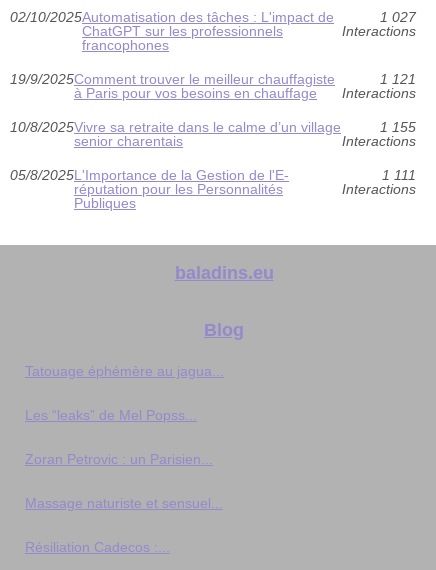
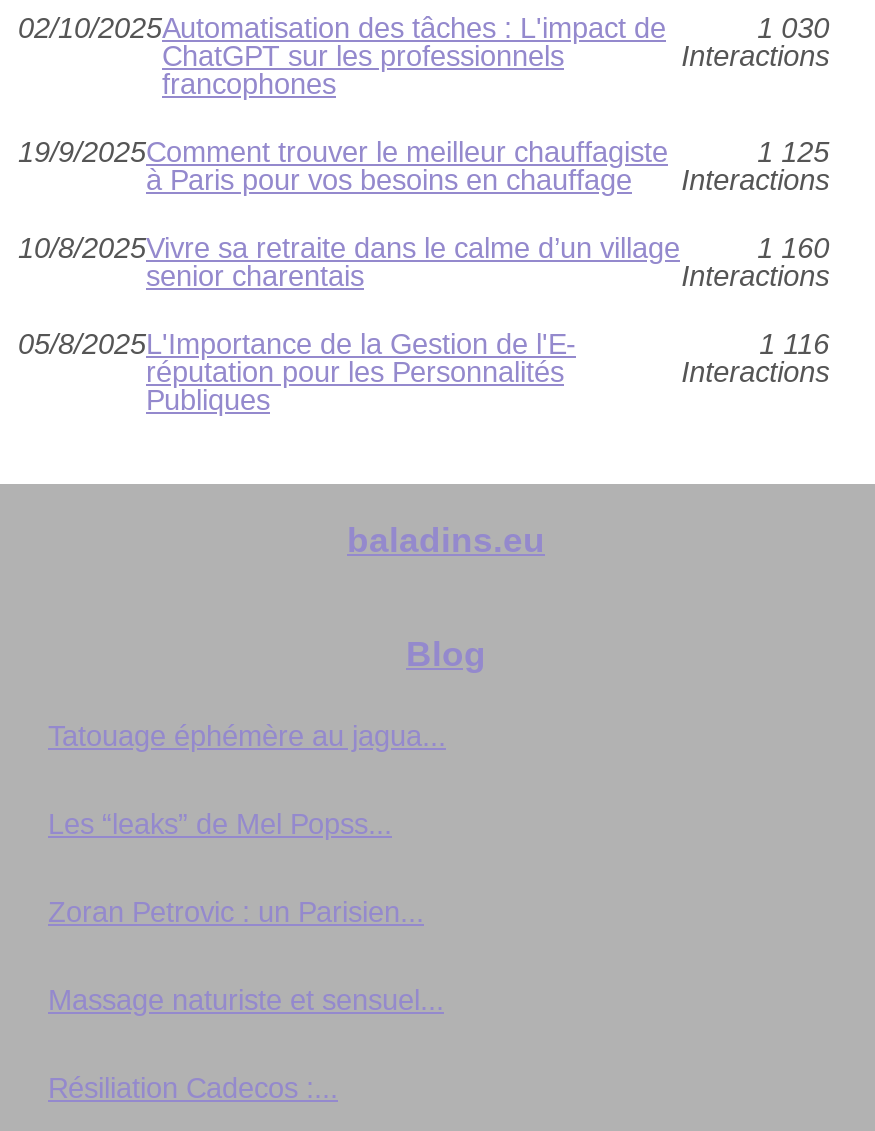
[380,9,416,25] 1 027 -> [757,13,829,45] 1 030
[380,71,416,87] 1 121 -> [757,137,829,169] 1 125
[380,119,416,135] 1 155 -> [757,233,829,265] 1 160
[382,167,416,183] 1 111 -> [759,329,829,361] 1 116

